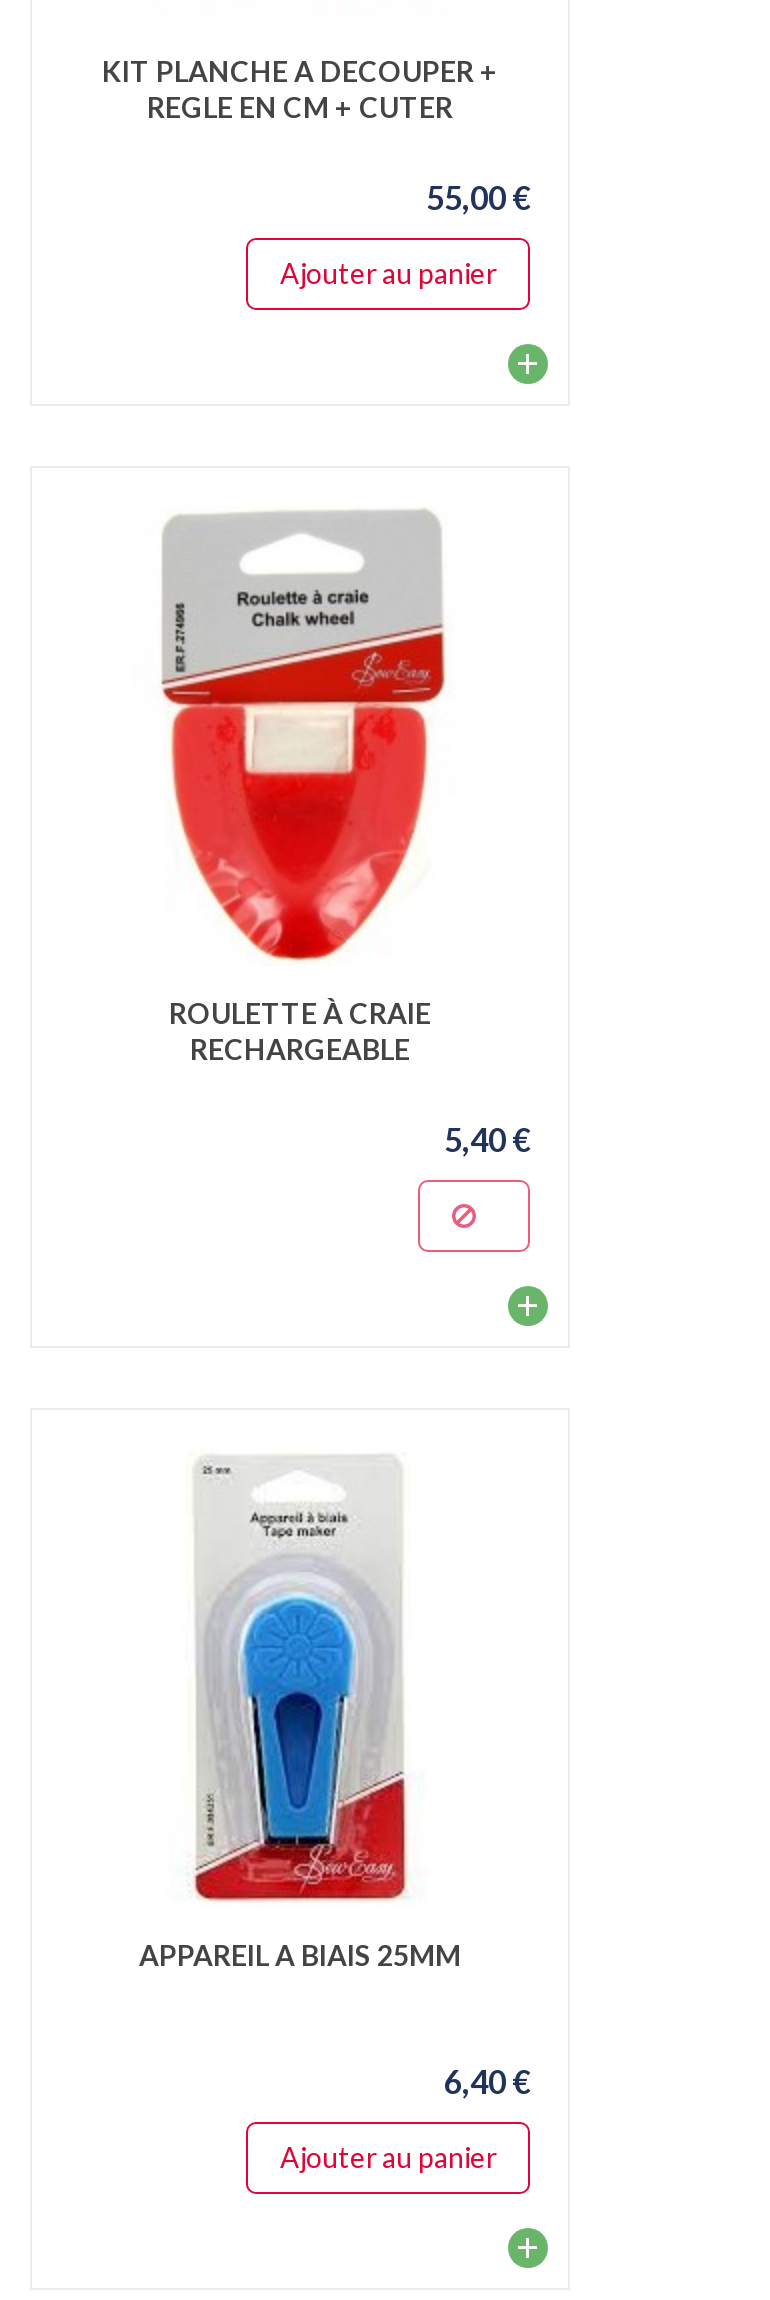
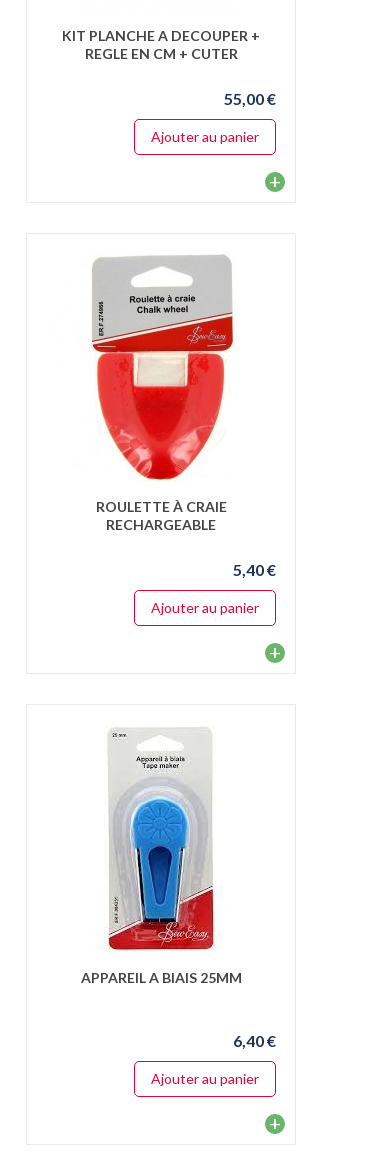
none -> [151,599,259,616] Ajouter au panier

